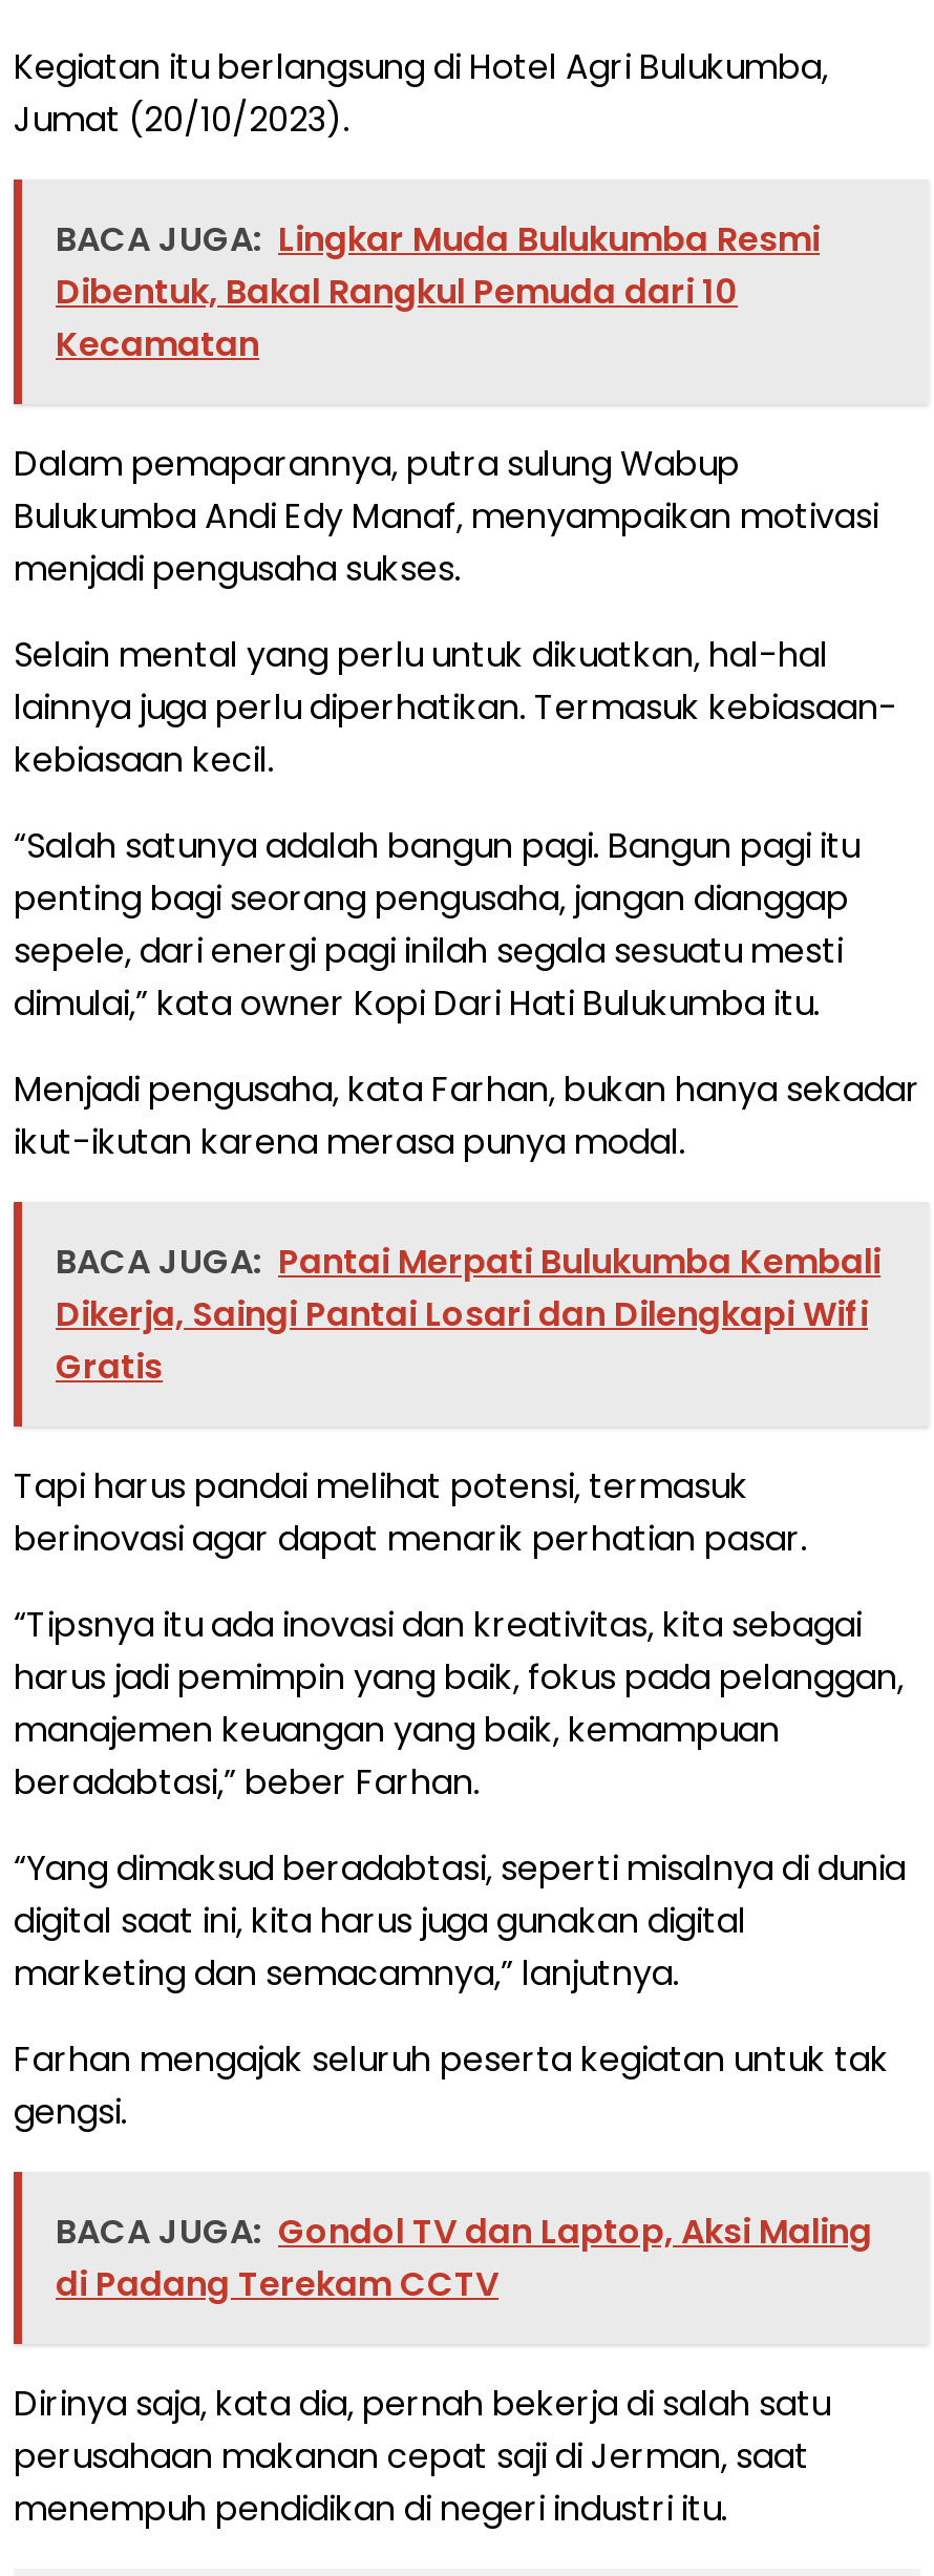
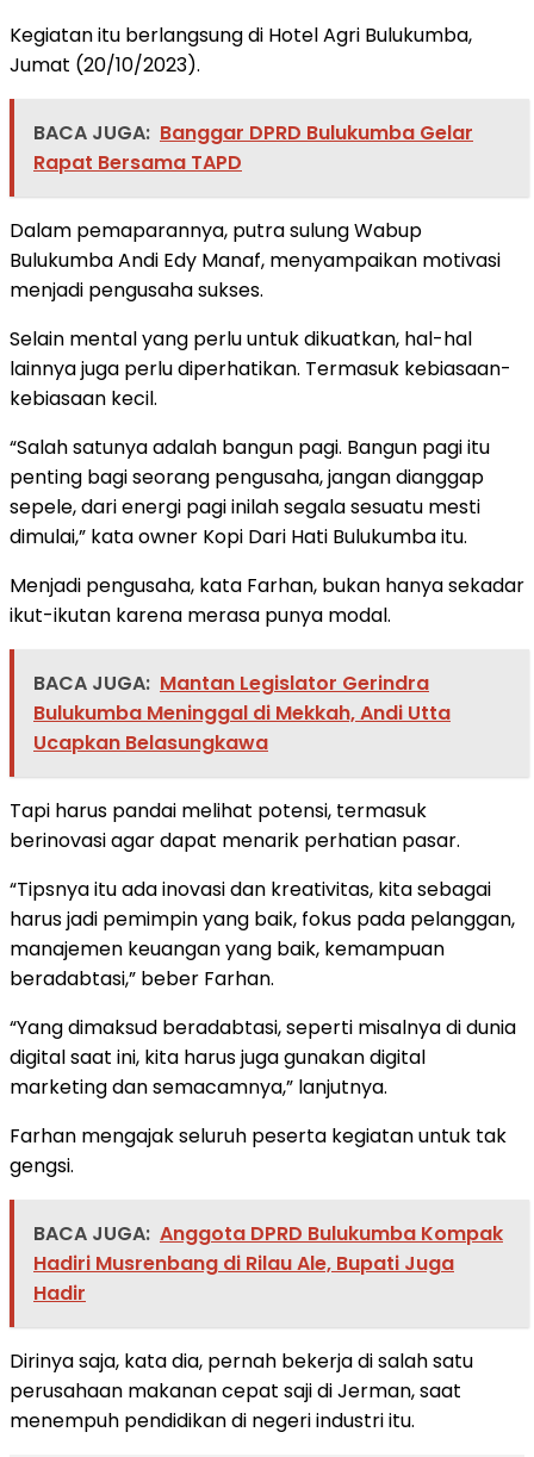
[56,215,820,368] BACA JUGA: Lingkar Muda Bulukumba Resmi | Dibentuk, Bakal Rangkul Pemuda dari 10 | Kecamatan -> [33,119,473,176] BACA JUGA: Banggar DPRD Bulukumba Gelar | Rapat Bersama TAPD
moved [14,439,920,1166] -> [10,217,524,629]: Dalam pemaparannya, putra sulung Wabup | Bulukumba Andi Edy Manaf, menyampaikan motivasi | menjadi pengusaha sukses. | ... | Menjadi pengusaha, kata Farhan, bukan hanya sekadar | ikut-ikutan karena merasa punya modal.
[56,1237,880,1390] BACA JUGA: Pantai Merpati Bulukumba Kembali | Dikerja, Saingi Pantai Losari dan Dilengkapi Wifi | Gratis -> [33,669,451,756] BACA JUGA: Mantan Legislator Gerindra | Bulukumba Meninggal di Mekkah, Andi Utta | Ucapkan Belasungkawa
moved [14,1462,906,2136] -> [10,797,516,1179]: Tapi harus pandai melihat potensi, termasuk | berinovasi agar dapat menarik perhatian pasar. | “Tipsnya itu ada inovasi dan kreativitas, kita sebagai | ... | Farhan mengajak seluruh peserta kegiatan untuk tak | gengsi.
[56,2207,872,2308] BACA JUGA: Gondol TV dan Laptop, Aksi Maling | di Padang Terekam CCTV -> [33,1220,503,1307] BACA JUGA: Anggota DPRD Bulukumba Kompak | Hadiri Musrenbang di Rilau Ale, Bupati Juga | Hadir

